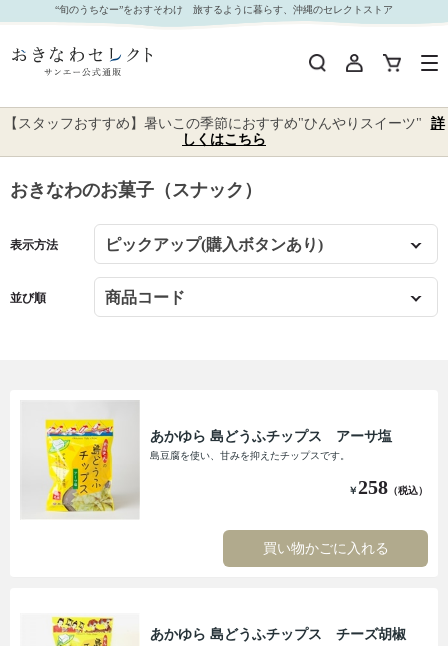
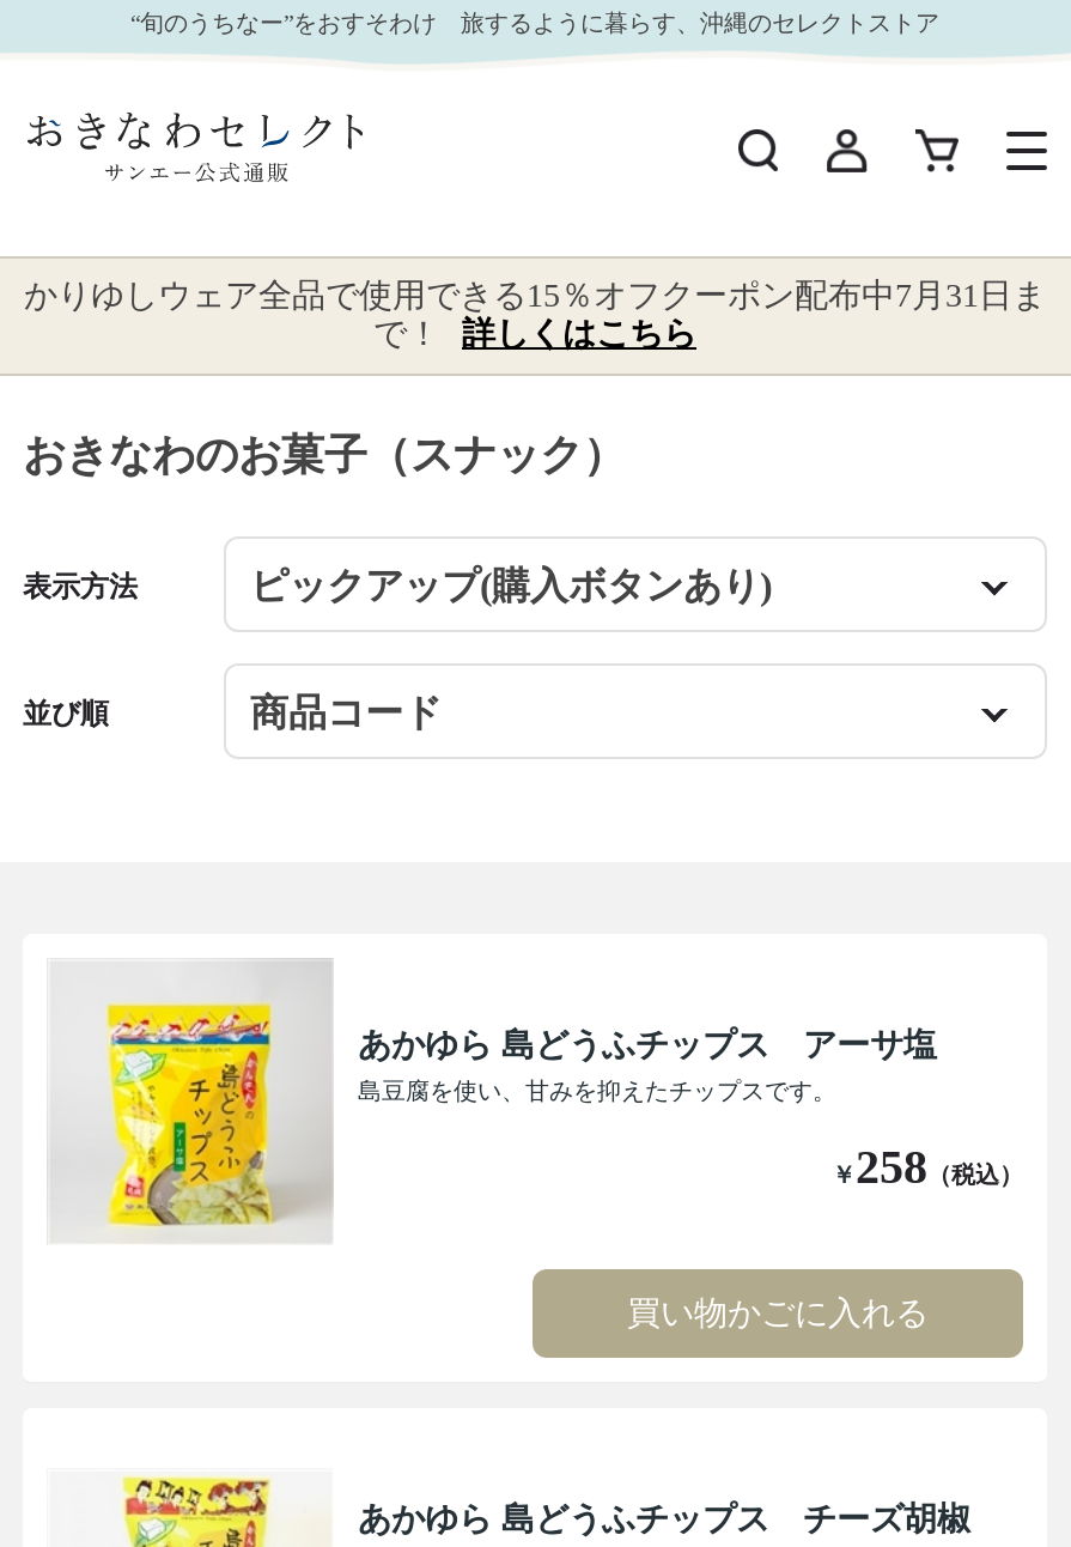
[3,116,444,147] 【スタッフおすすめ】暑いこの季節におすすめ"ひんやりスイーツ" 詳 | しくはこちら -> [24,278,1046,352] かりゆしウェア全品で使用できる15％オフクーポン配布中7月31日ま | で！ 詳しくはこちら

